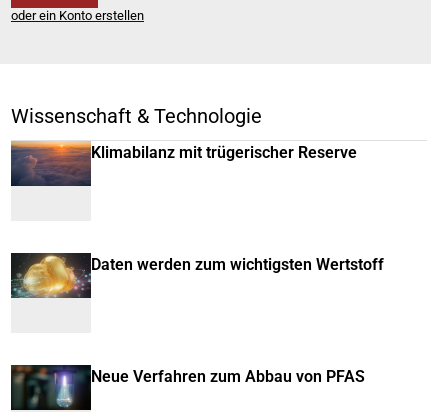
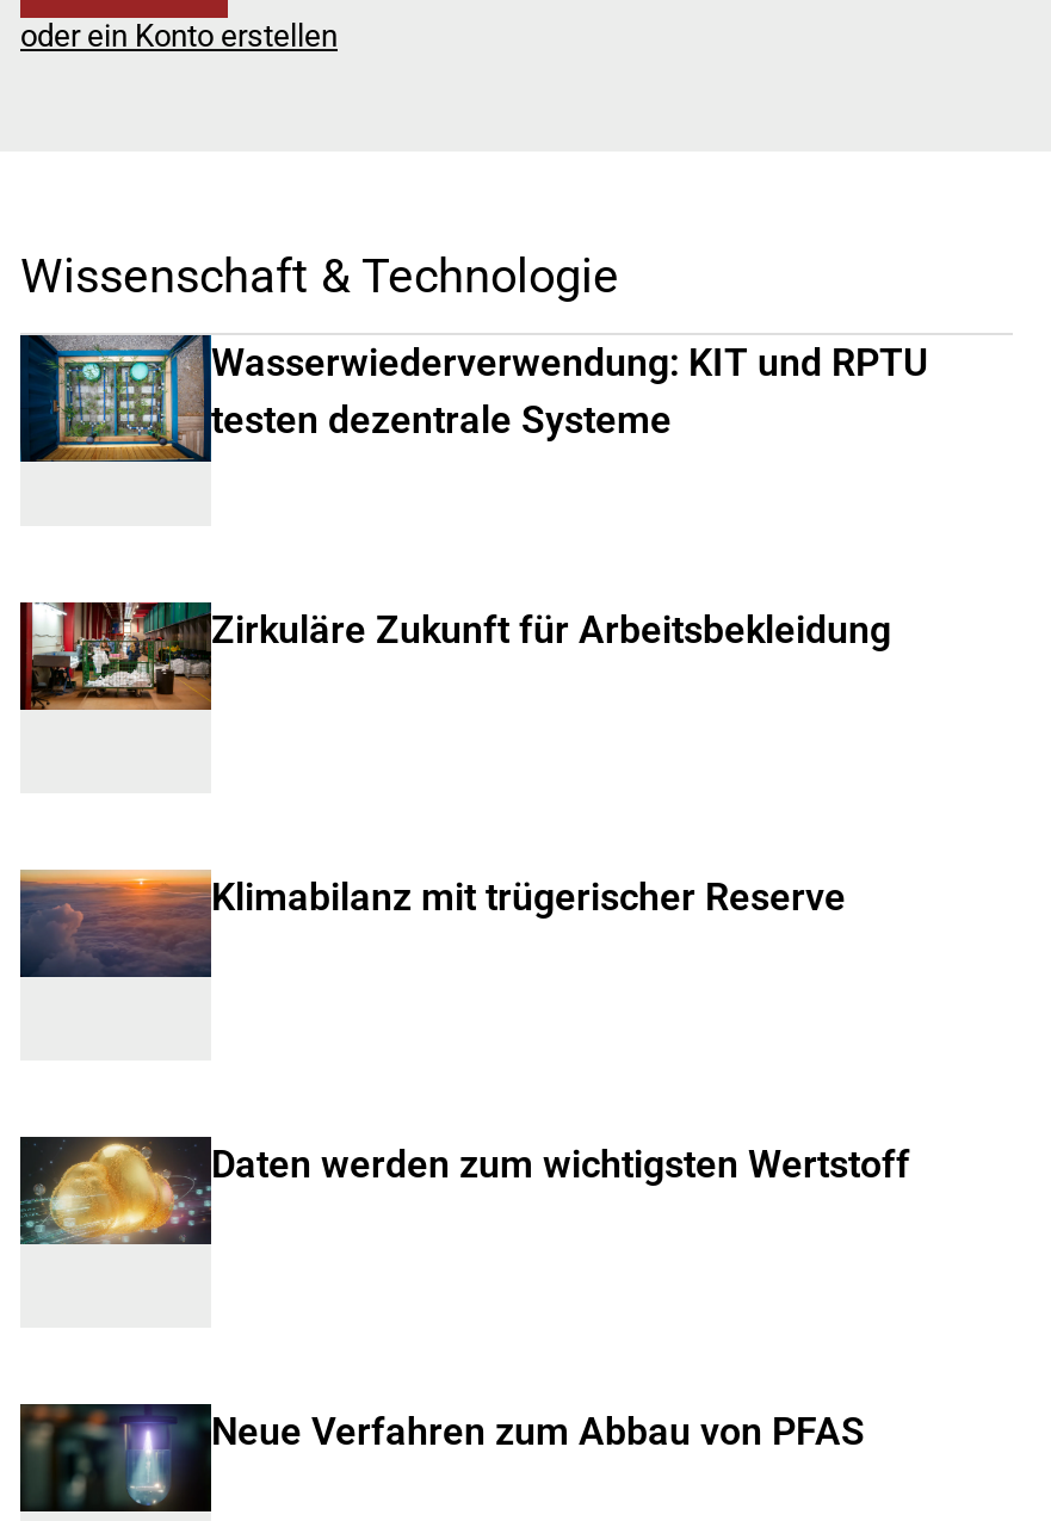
none -> [18,333,929,464] [image] | Wasserwiederverwendung: KIT und RPTU | testen dezentrale Systeme
none -> [20,600,891,712] [image] | Zirkuläre Zukunft für Arbeitsbekleidung

